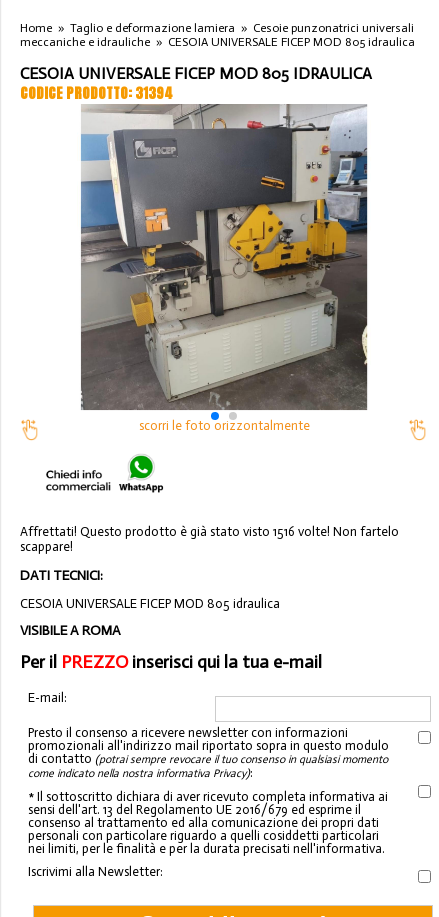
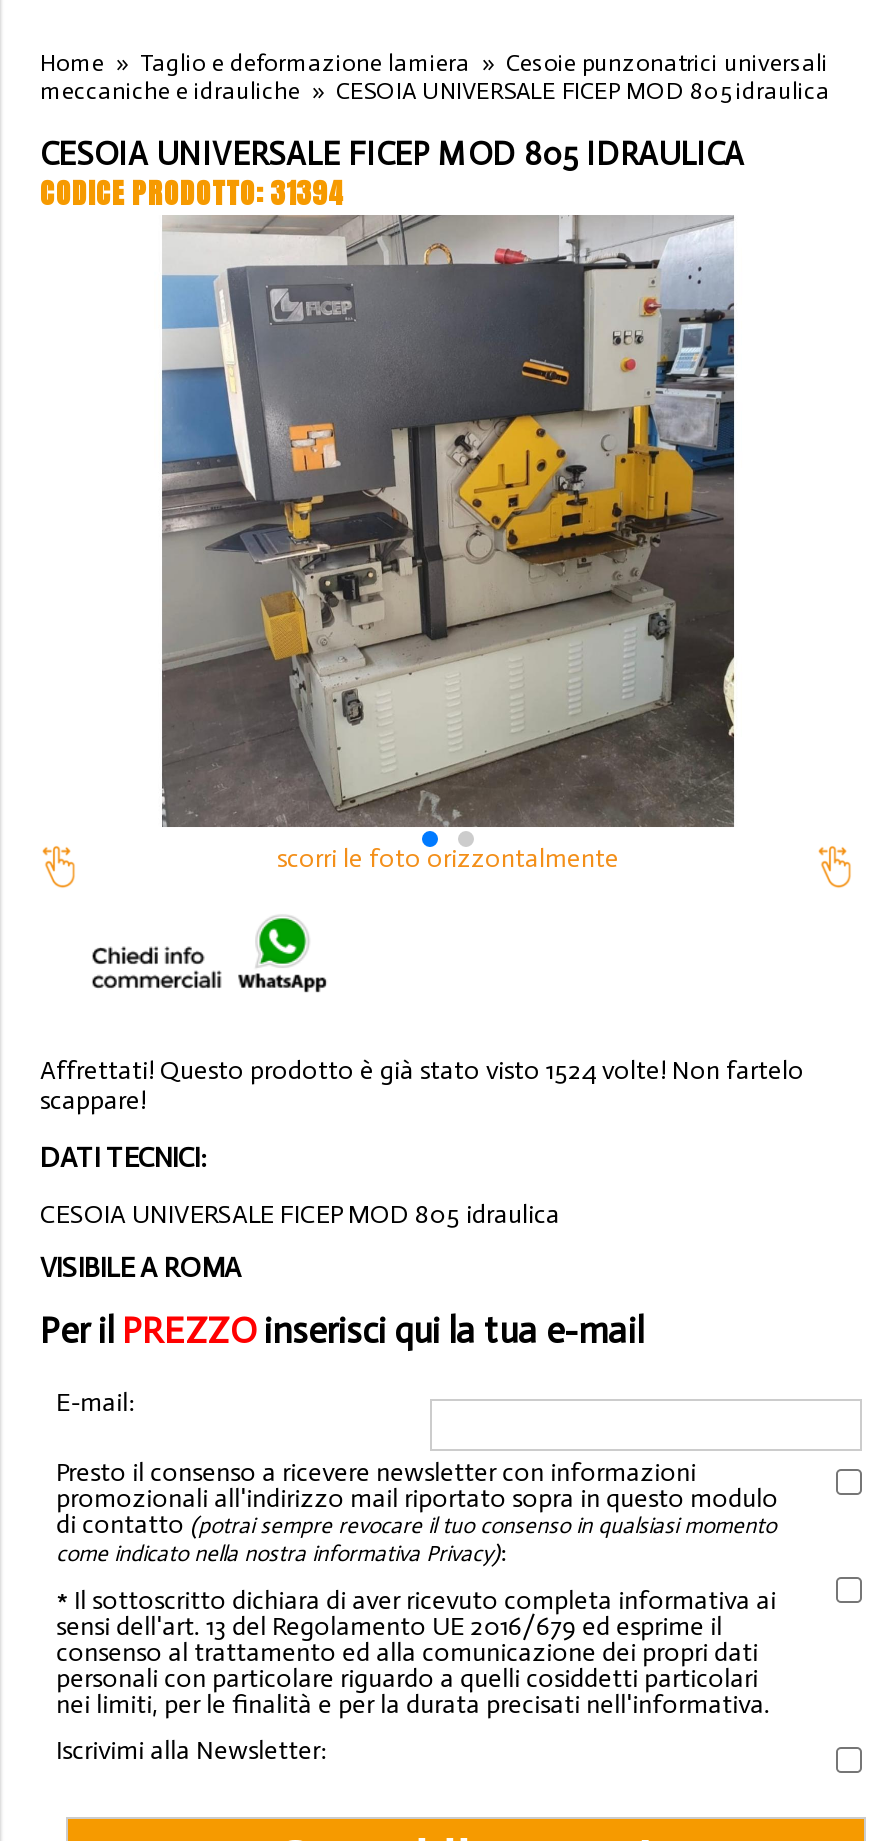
[20,524,399,539] Affrettati! Questo prodotto è già stato visto 1516 volte! Non fartelo -> [40,1056,804,1086] Affrettati! Questo prodotto è già stato visto 1524 volte! Non fartelo

